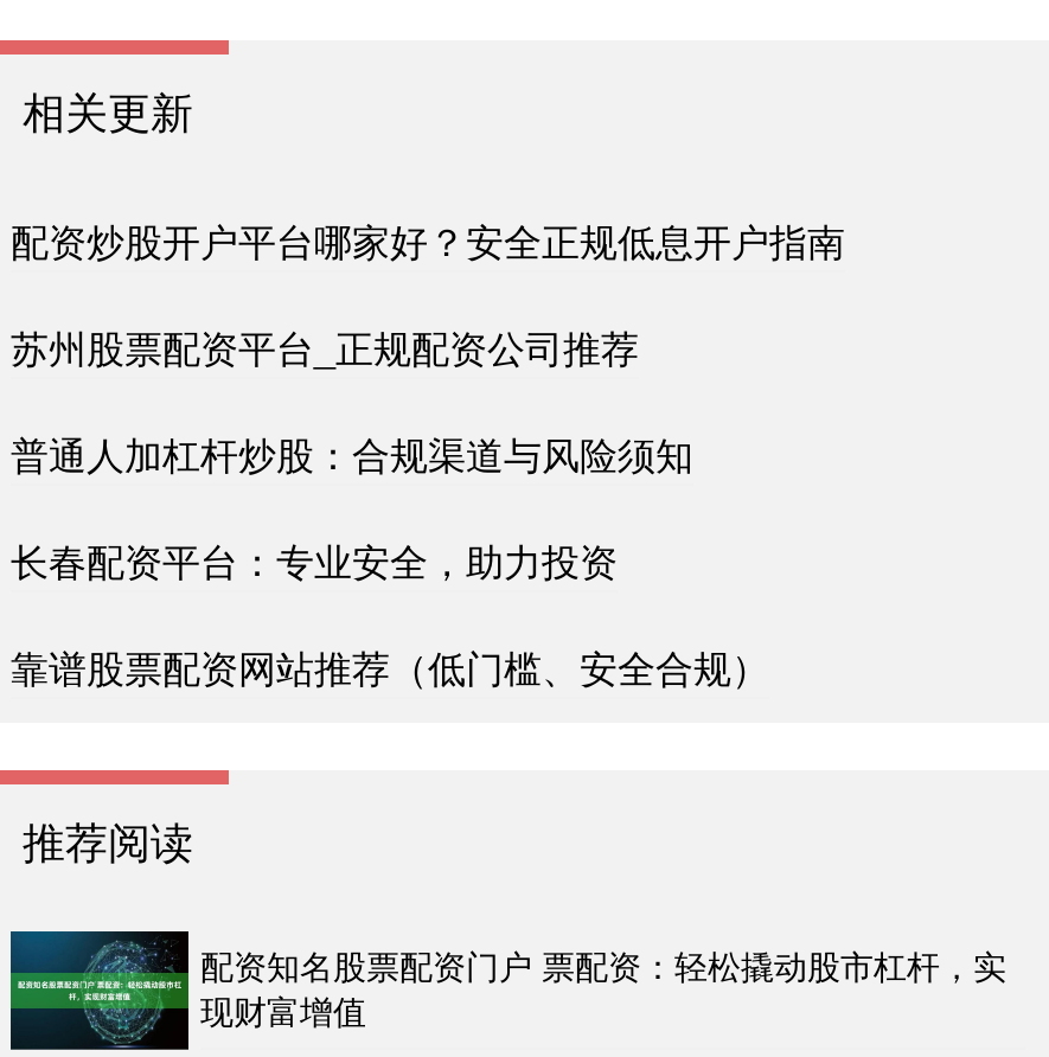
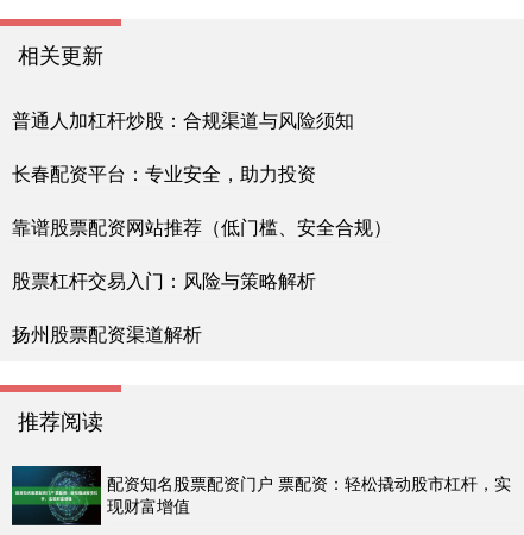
[11,213,845,374] 配资炒股开户平台哪家好？安全正规低息开户指南 | 苏州股票配资平台_正规配资公司推荐 -> none
moved [11,426,769,694] -> [12,106,392,240]: 普通人加杠杆炒股：合规渠道与风险须知 | 长春配资平台：专业安全，助力投资 | 靠谱股票配资网站推荐（低门槛、安全合规）
none -> [12,266,316,347] 股票杠杆交易入门：风险与策略解析 | 扬州股票配资渠道解析

